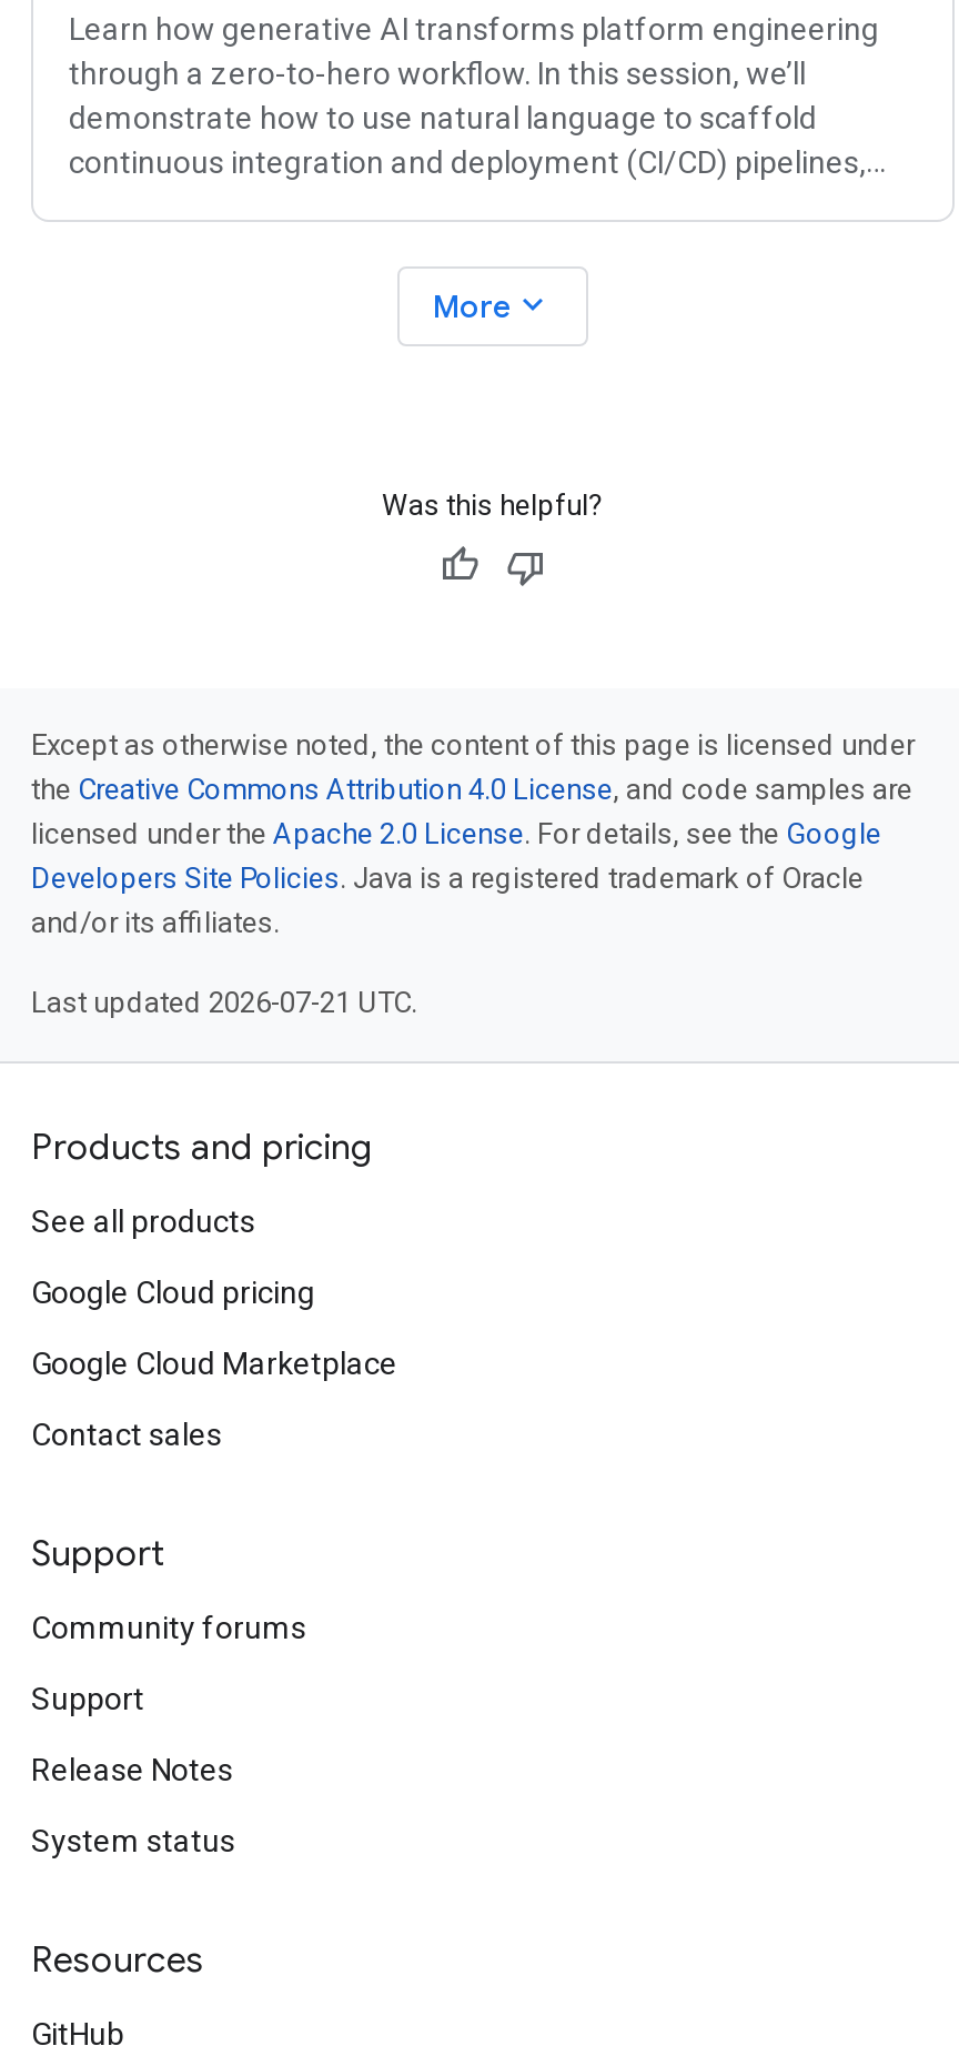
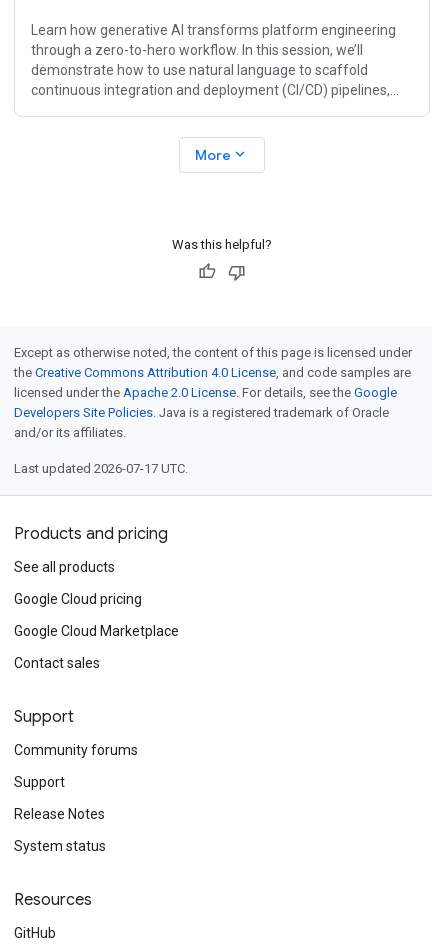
[31,985,417,1018] Last updated 2026-07-21 UTC. -> [14,461,188,476] Last updated 2026-07-17 UTC.

